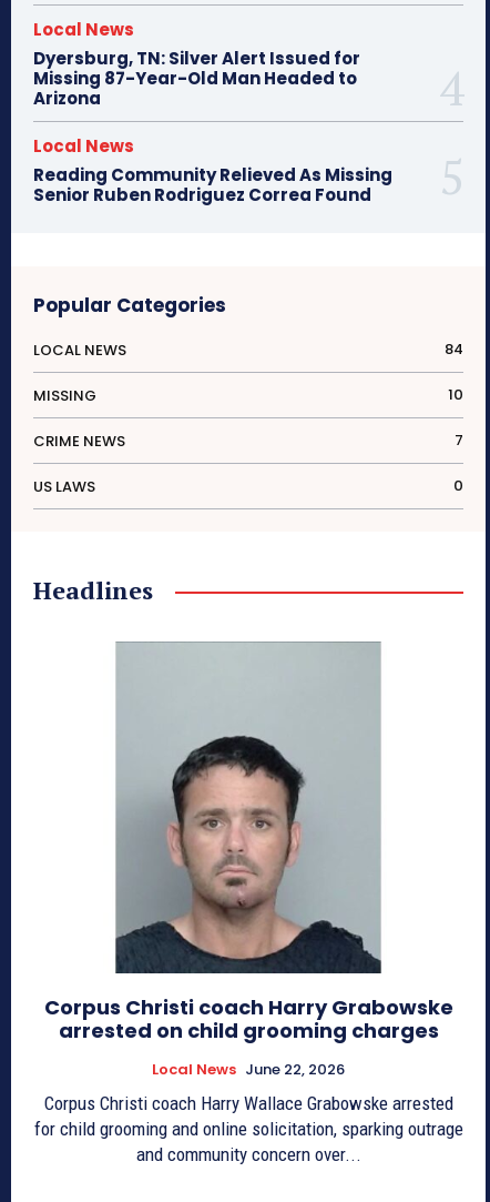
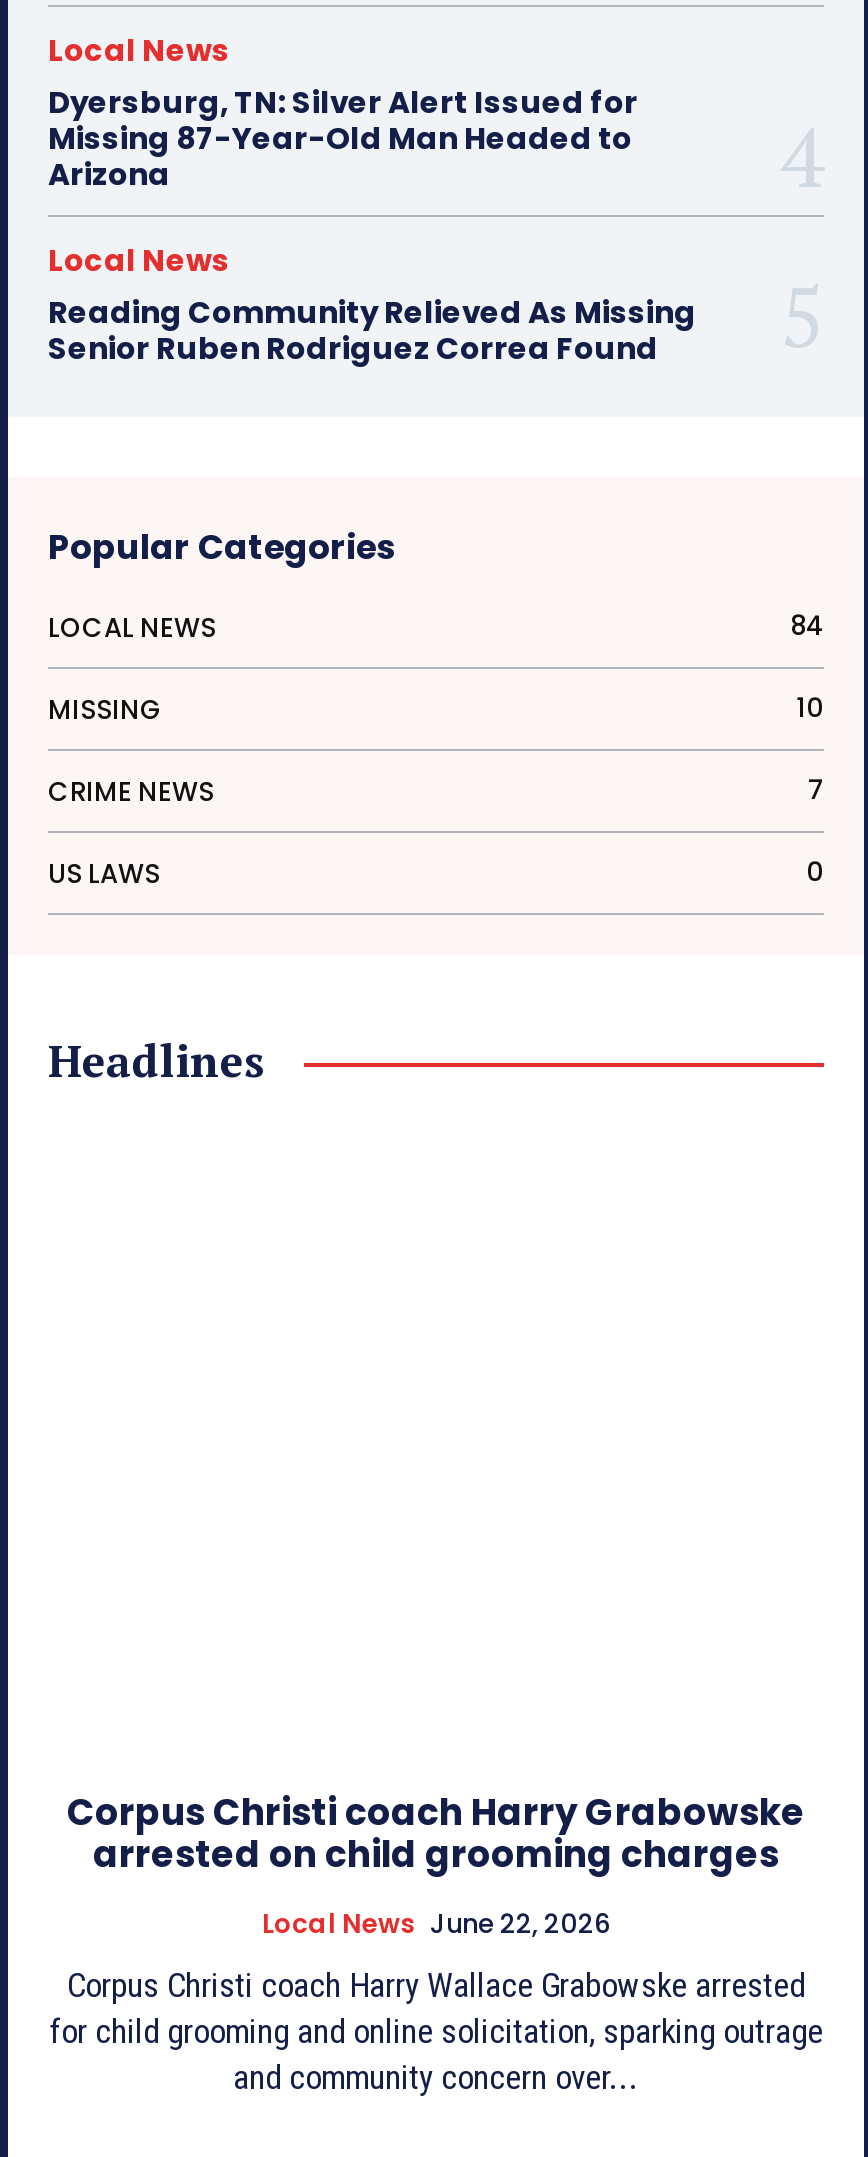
[114,640,382,974] [image] -> none

